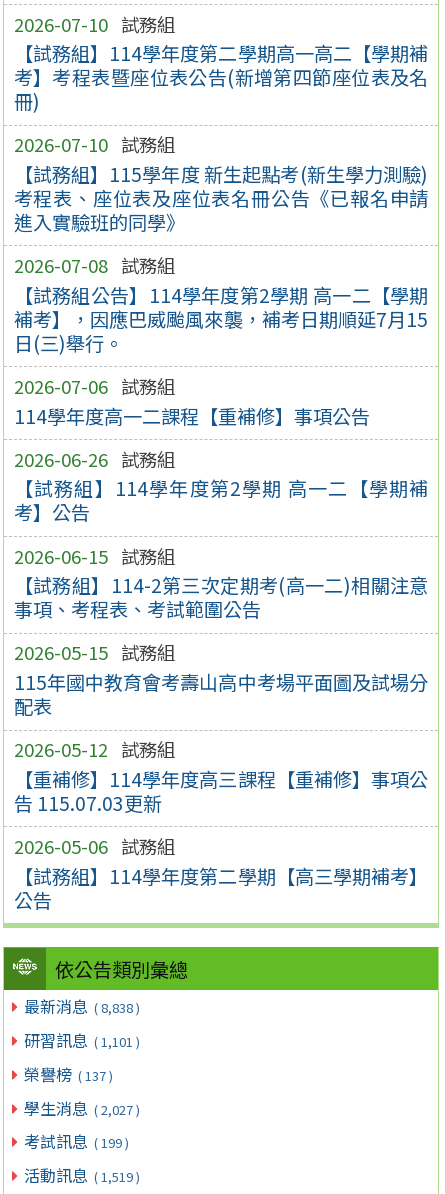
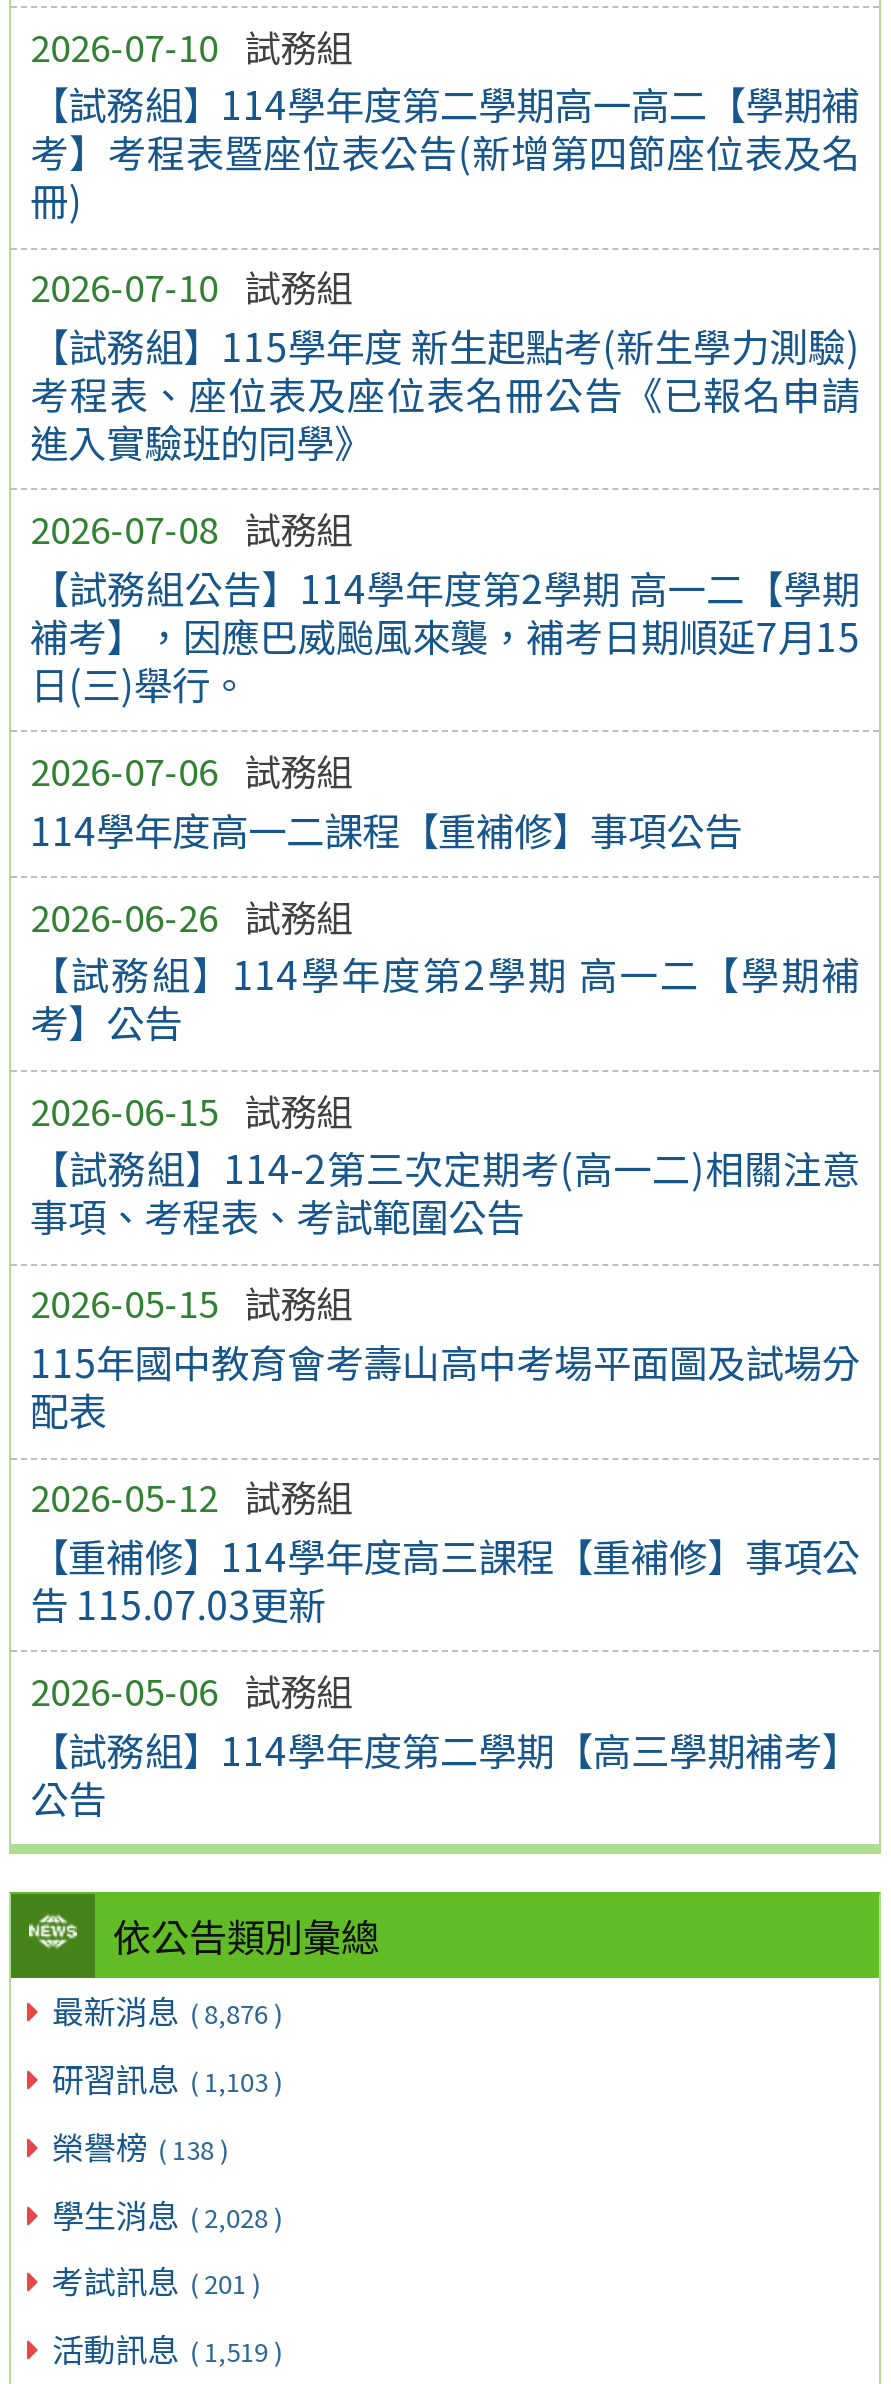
[24,994,140,1018] 最新消息 ( 8,838 ) -> [52,1986,282,2034] 最新消息 ( 8,876 )
[24,1028,140,1052] 研習訊息 ( 1,101 ) -> [52,2054,282,2102] 研習訊息 ( 1,103 )
[24,1062,113,1086] 榮譽榜 ( 137 ) -> [52,2122,228,2170] 榮譽榜 ( 138 )
[24,1096,140,1120] 學生消息 ( 2,027 ) -> [52,2189,282,2237] 學生消息 ( 2,028 )
[24,1129,129,1153] 考試訊息 ( 199 ) -> [52,2257,260,2305] 考試訊息 ( 201 )

